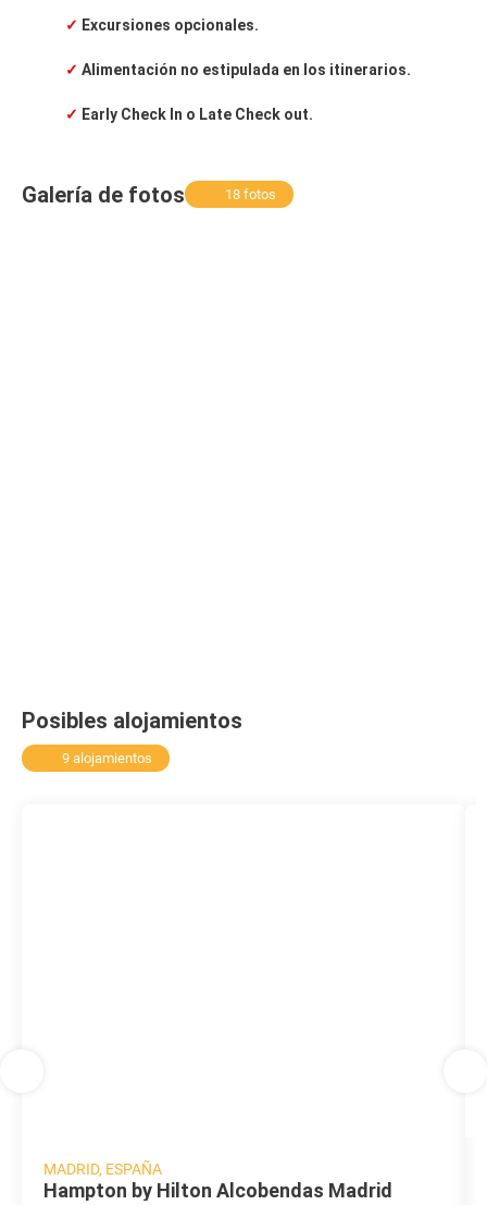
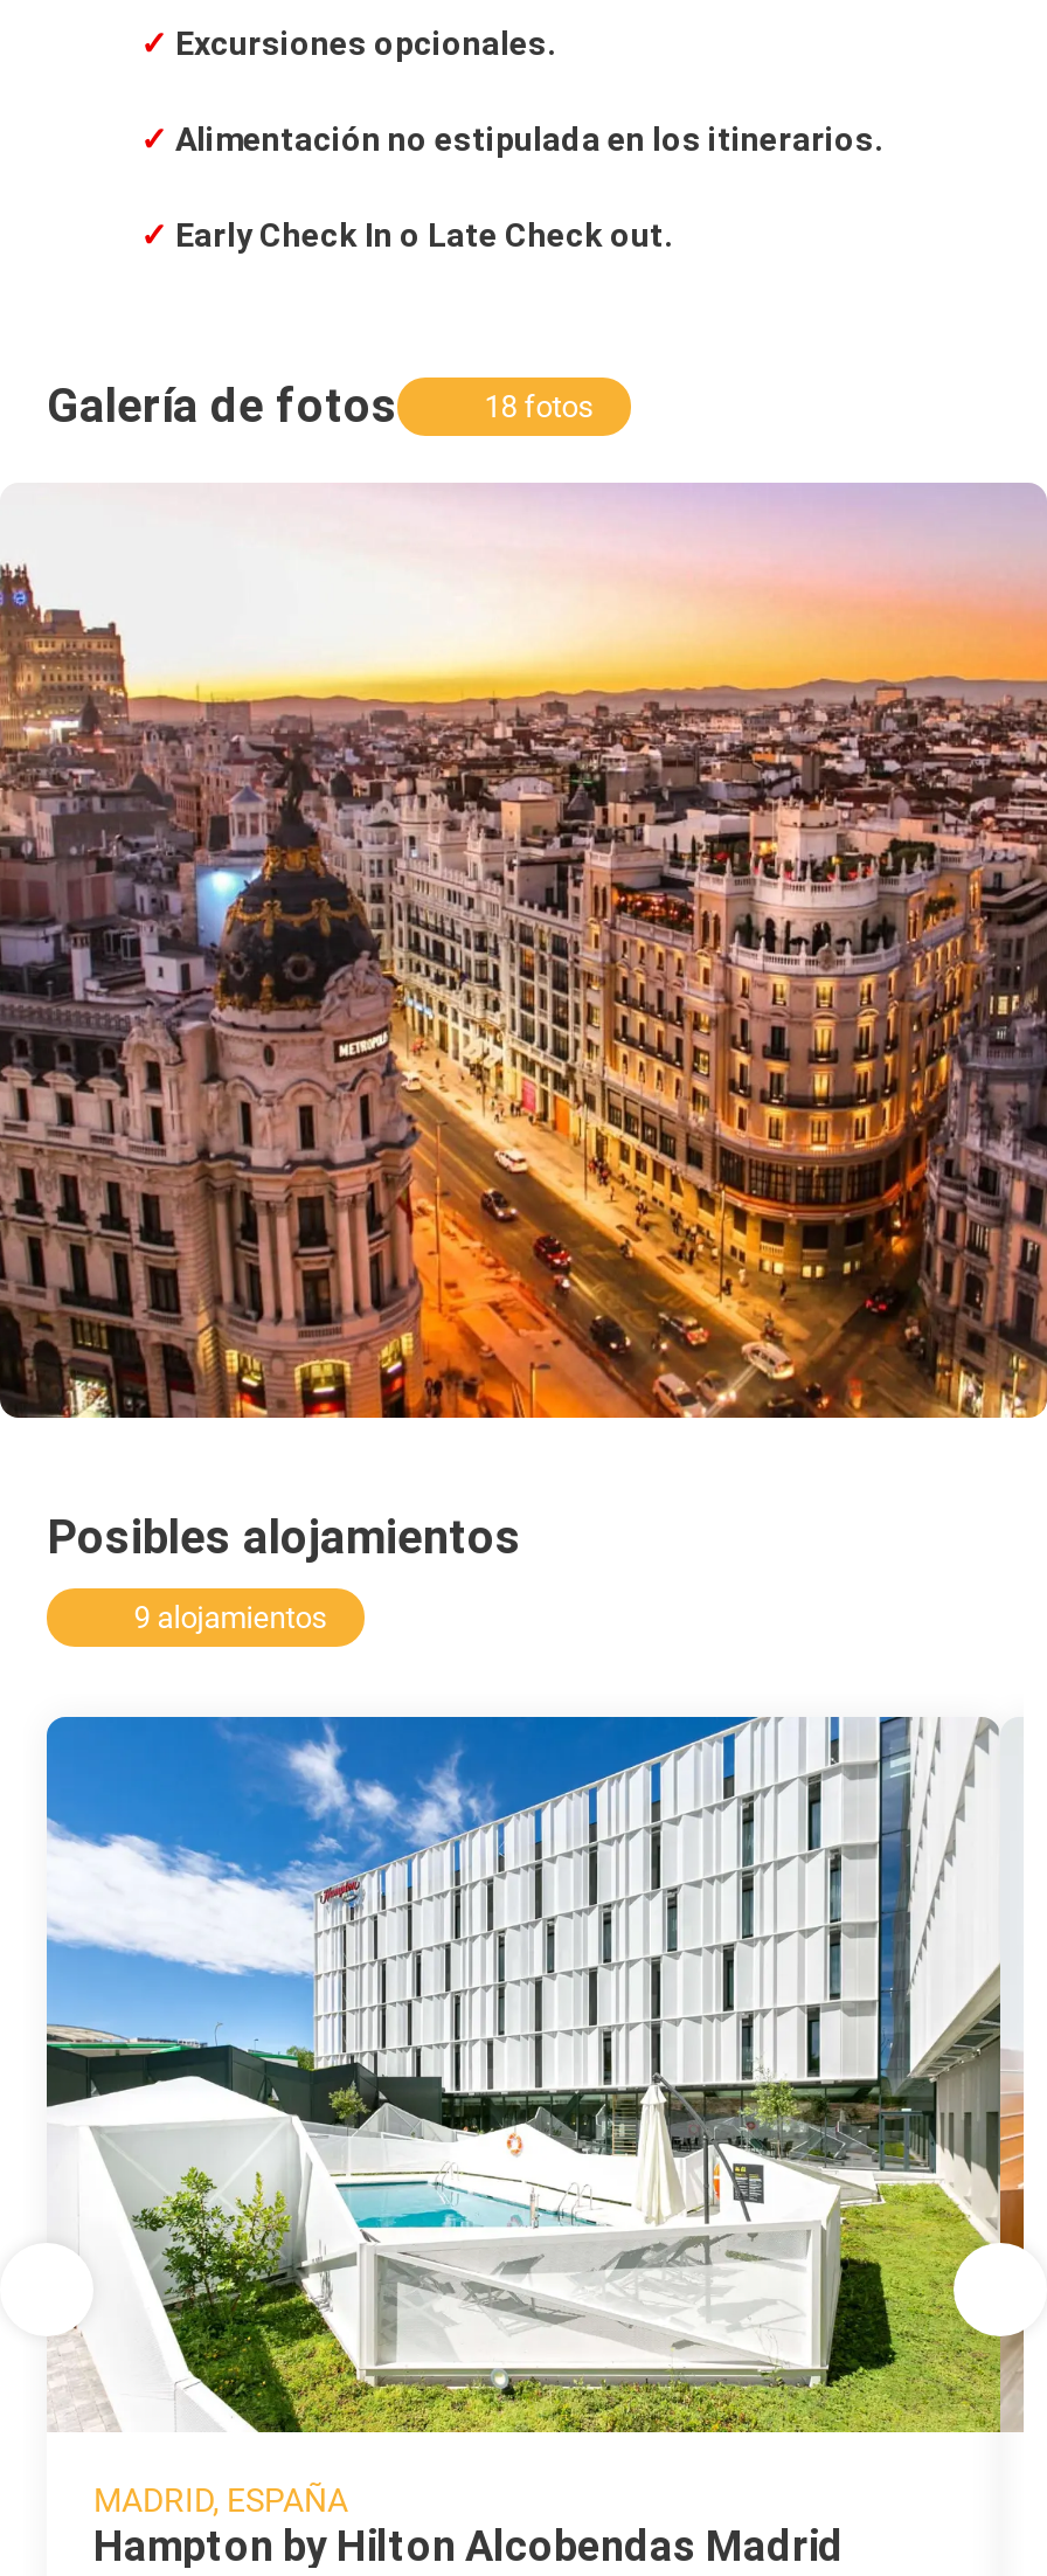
none -> [7,482,1040,1421] [image]
none -> [44,1713,1026,2436] [image]

